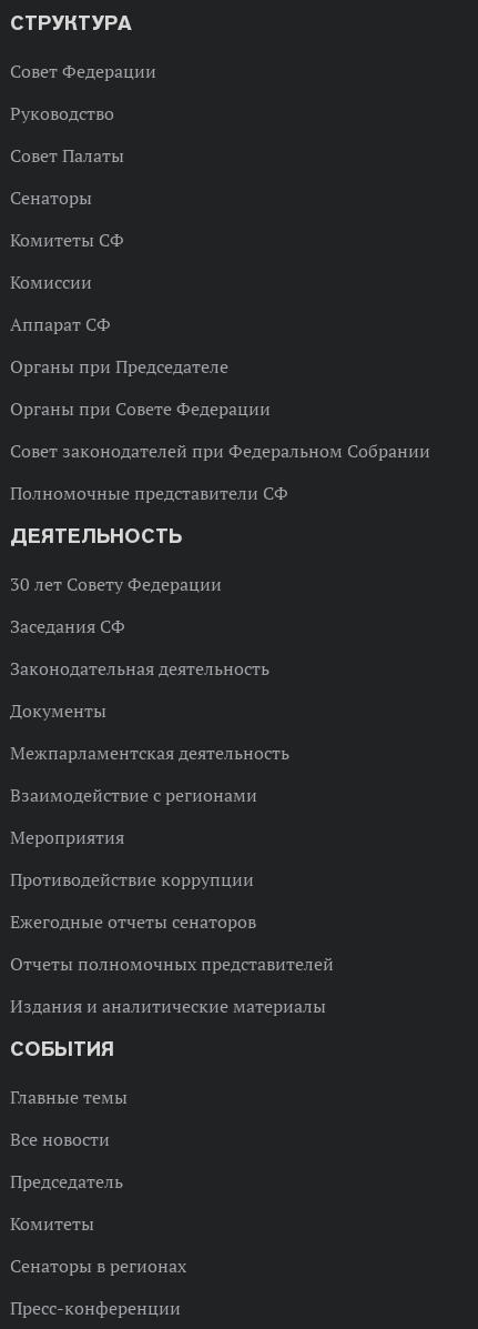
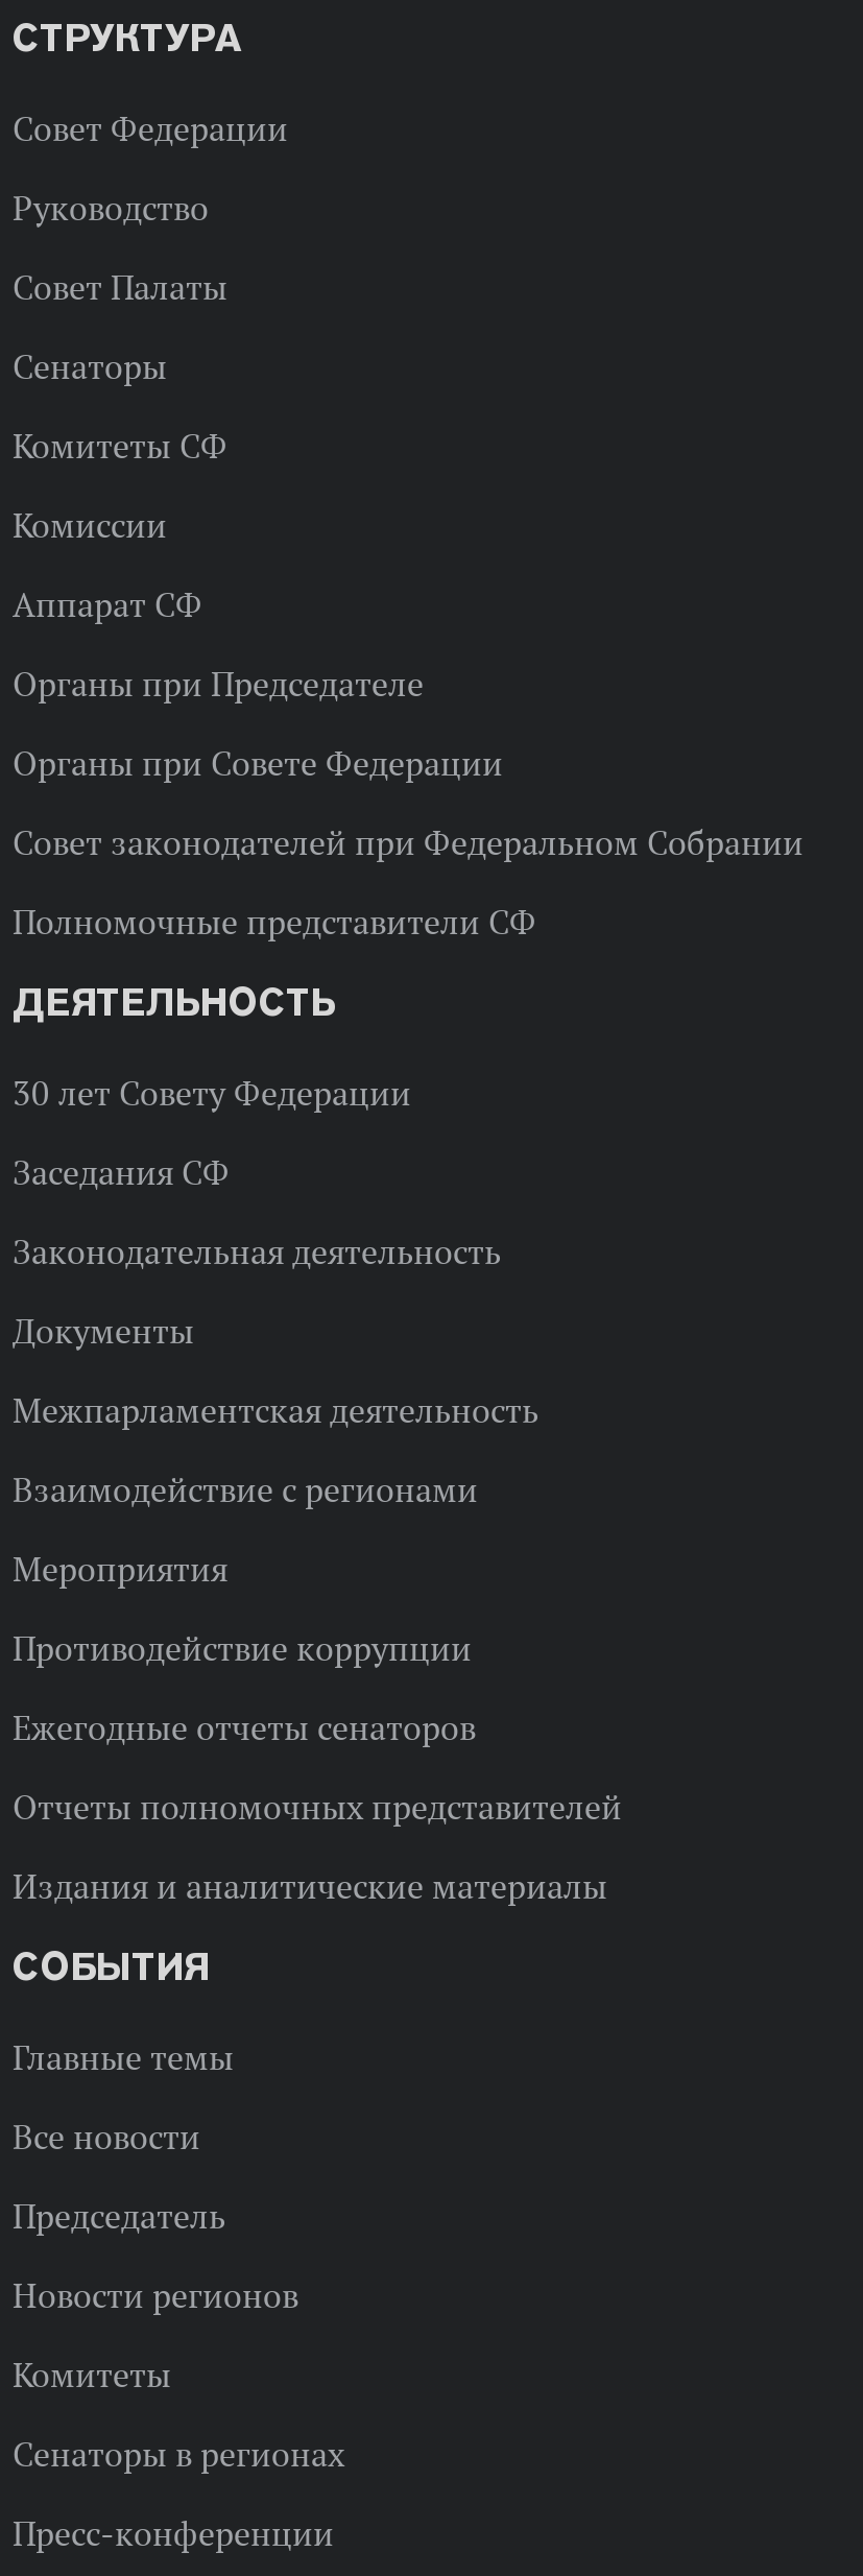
none -> [13,2274,298,2316] Новости регионов

